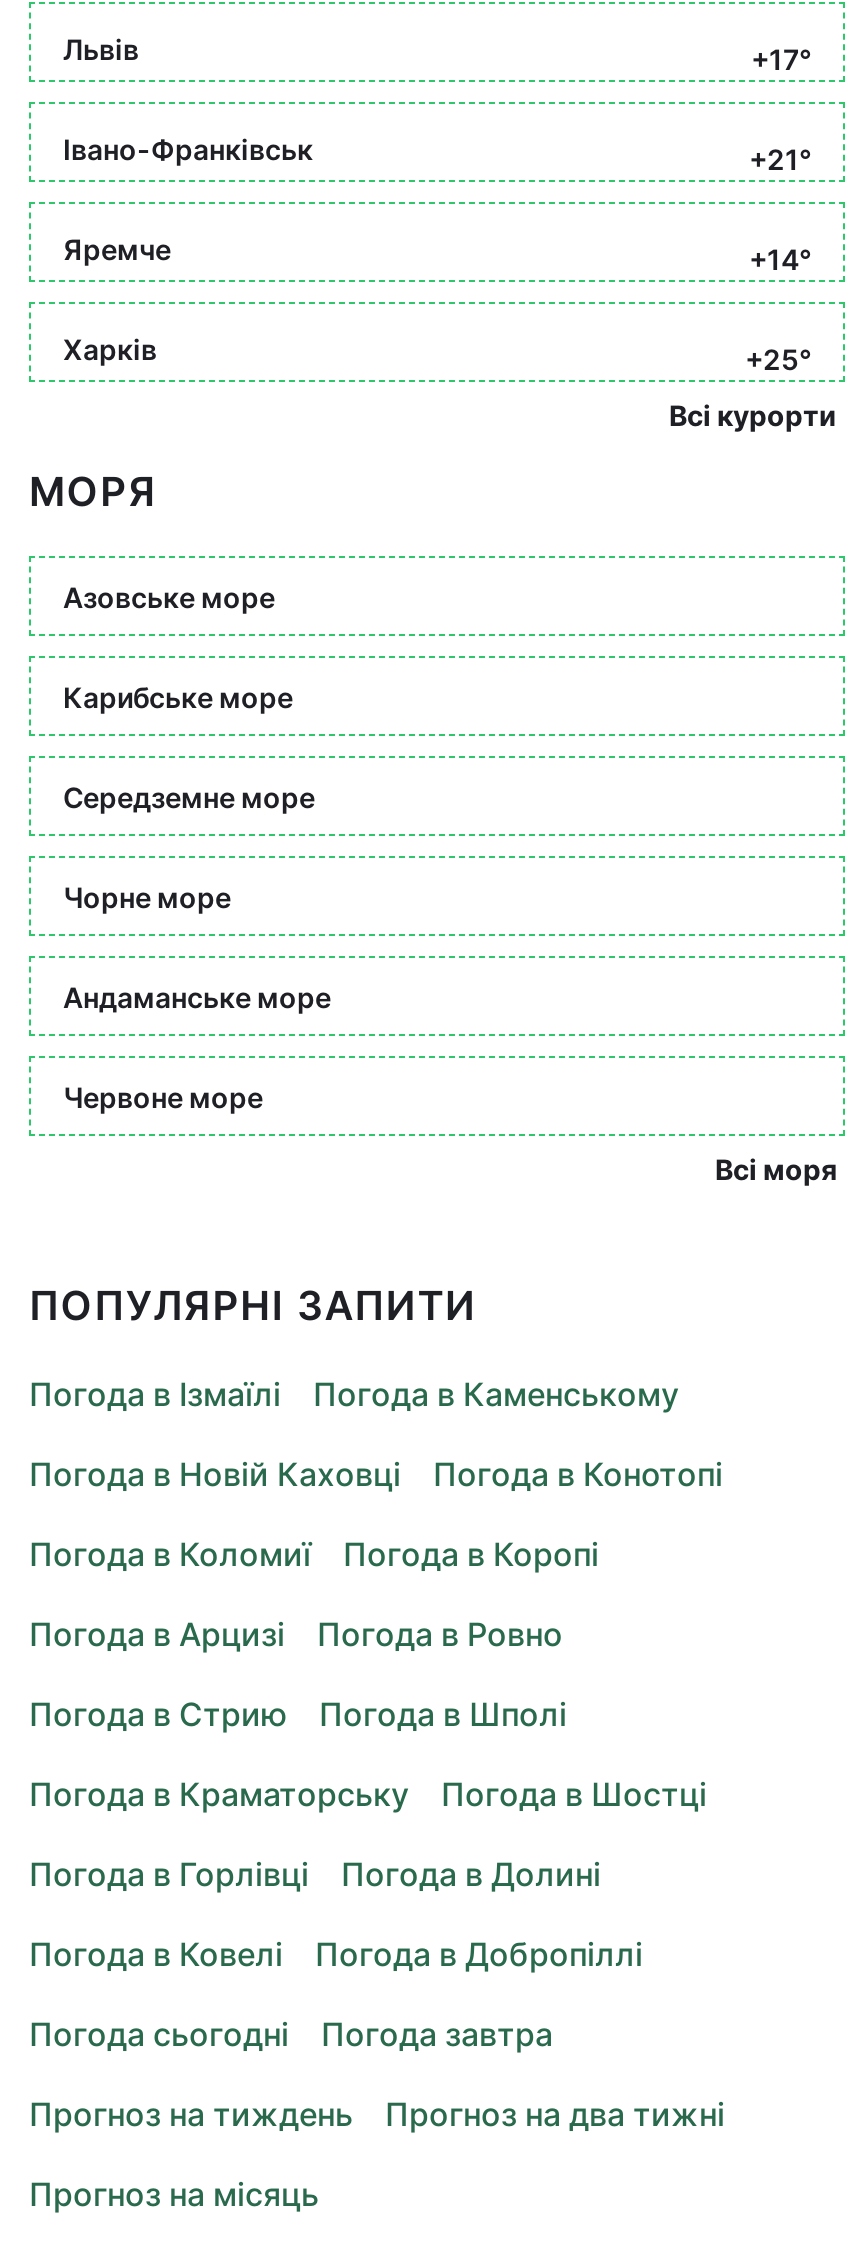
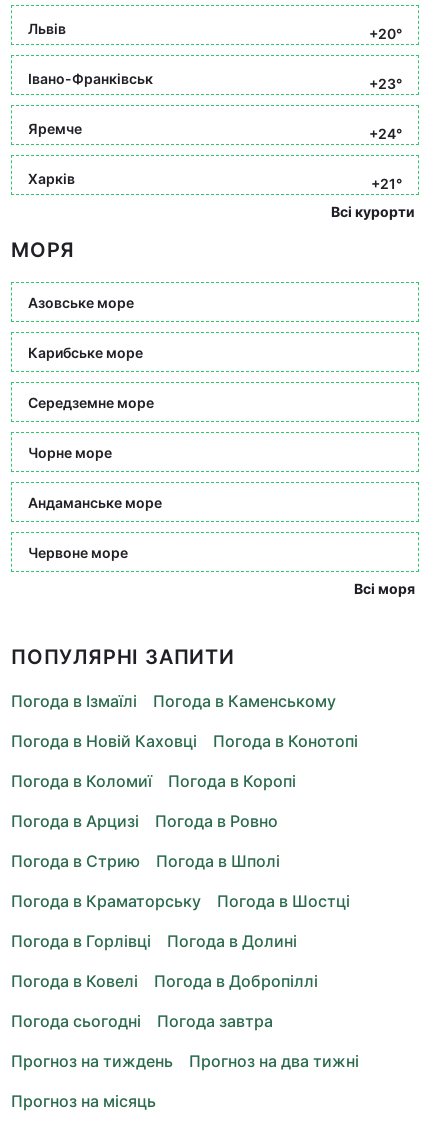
[751,42,811,76] +17° -> [369,25,402,42] +20°
[749,142,811,176] +21° -> [369,75,402,92] +23°
[749,242,811,276] +14° -> [369,125,402,142] +24°
[745,342,811,376] +25° -> [371,175,402,192] +21°

